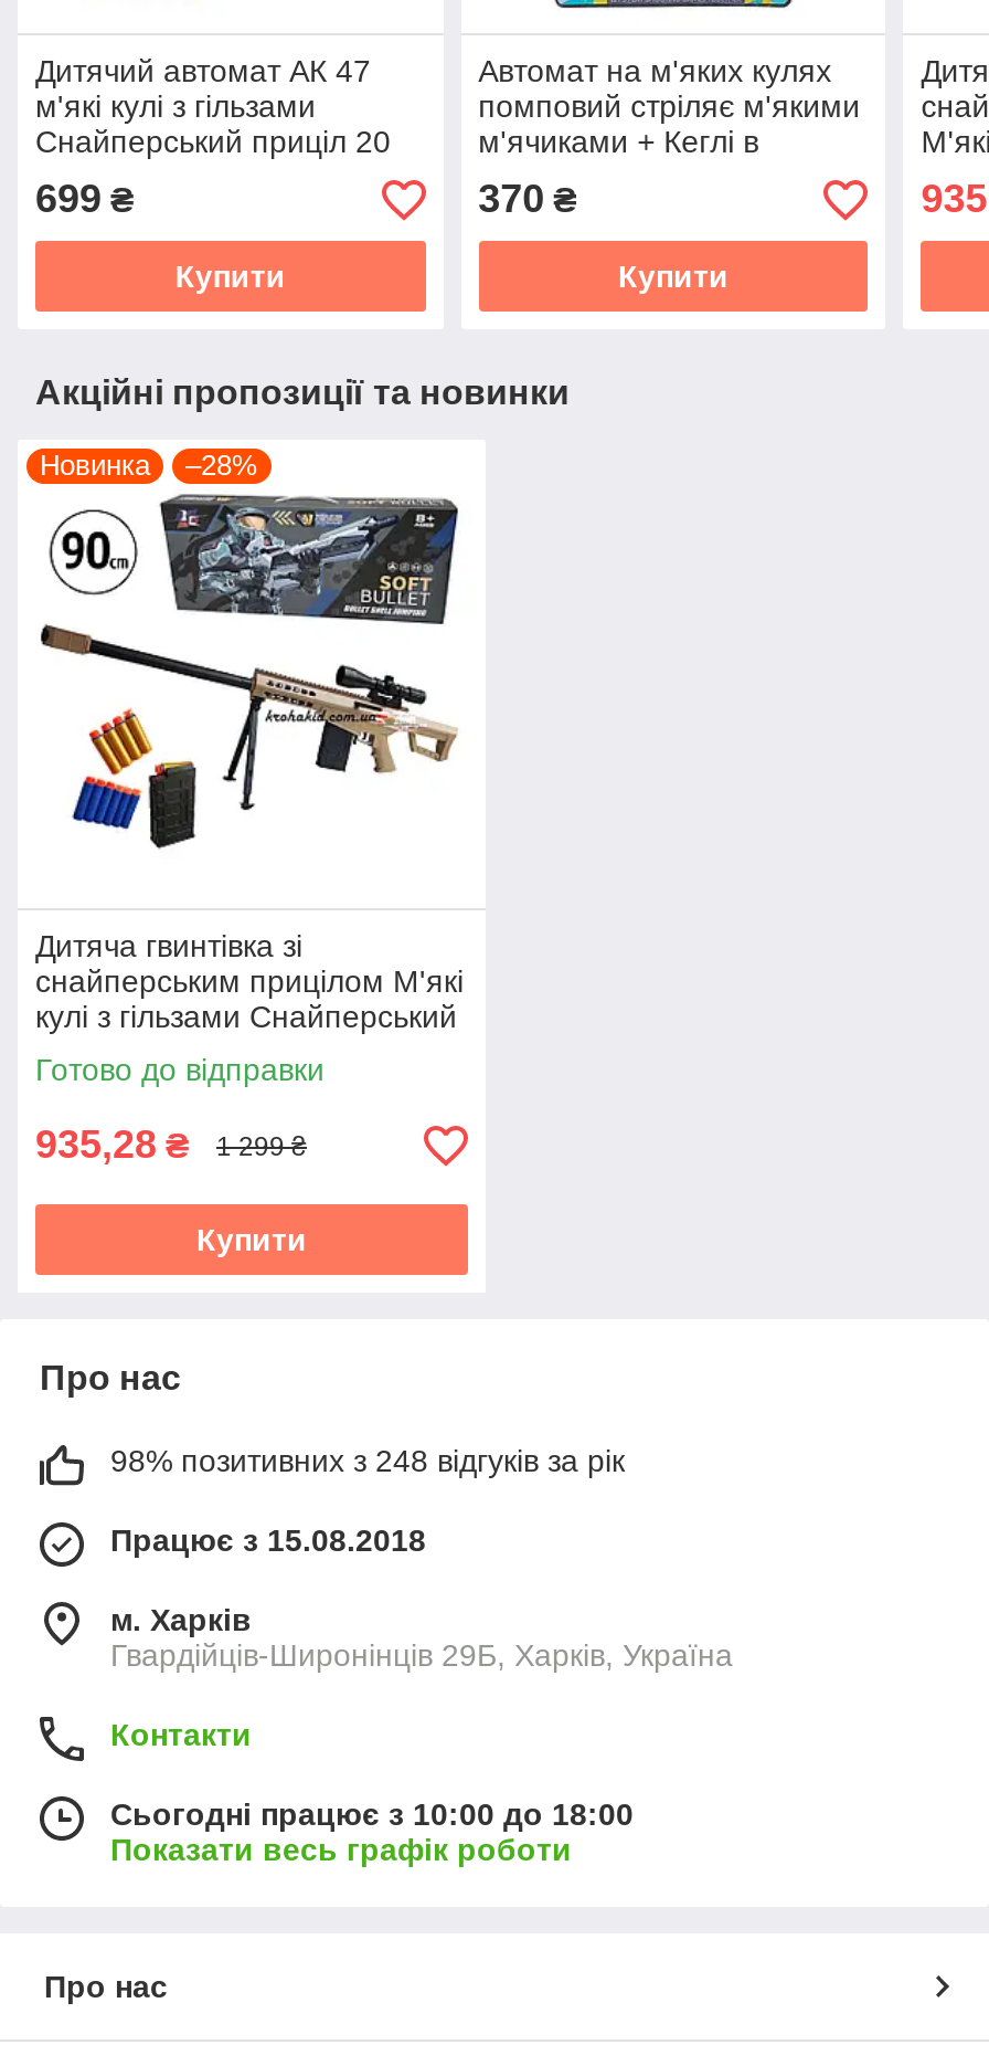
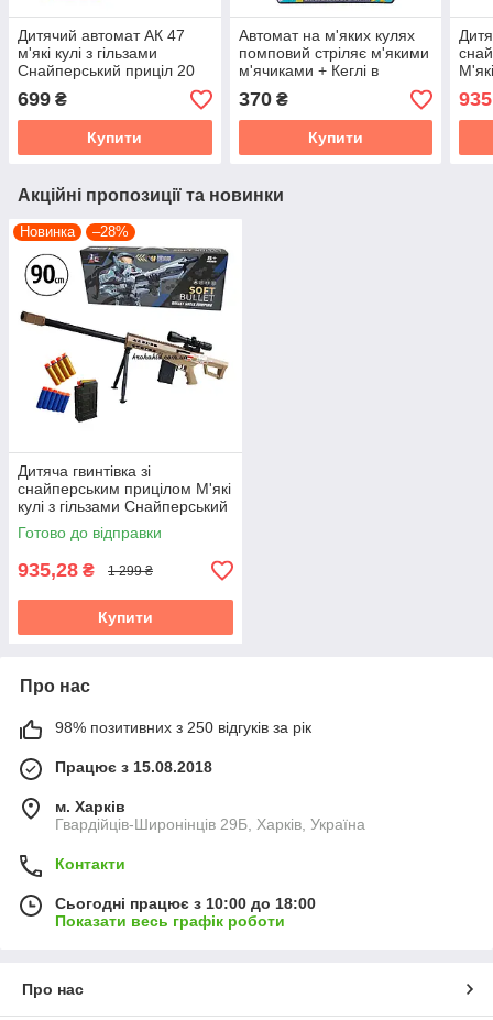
[110,1444,625,1479] 98% позитивних з 248 відгуків за рік -> [55,719,311,736] 98% позитивних з 250 відгуків за рік

